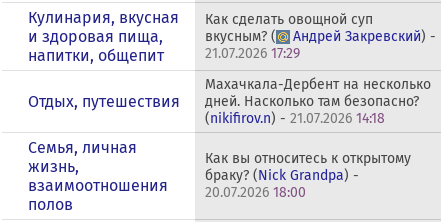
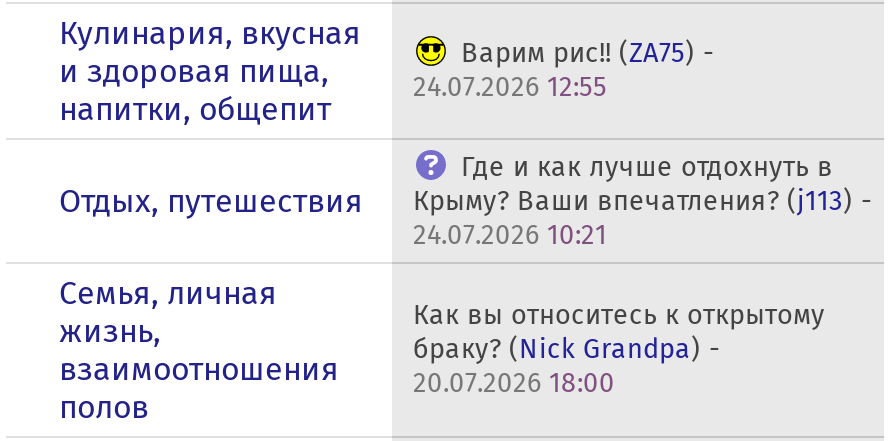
[205,11,436,62] Как сделать овощной суп | вкусным? ( | Андрей Закревский) - | 21.07.2026 17:29 -> [413,36,715,104] Варим рис!! (ZA75) - | 24.07.2026 12:55
[205,76,431,127] Махачкала-Дербент на несколько | дней. Насколько там безопасно? | (nikifirov.n) - 21.07.2026 14:18 -> [413,150,873,252] Где и как лучше отдохнуть в | Крыму? Ваши впечатления? (j113) - | 24.07.2026 10:21

